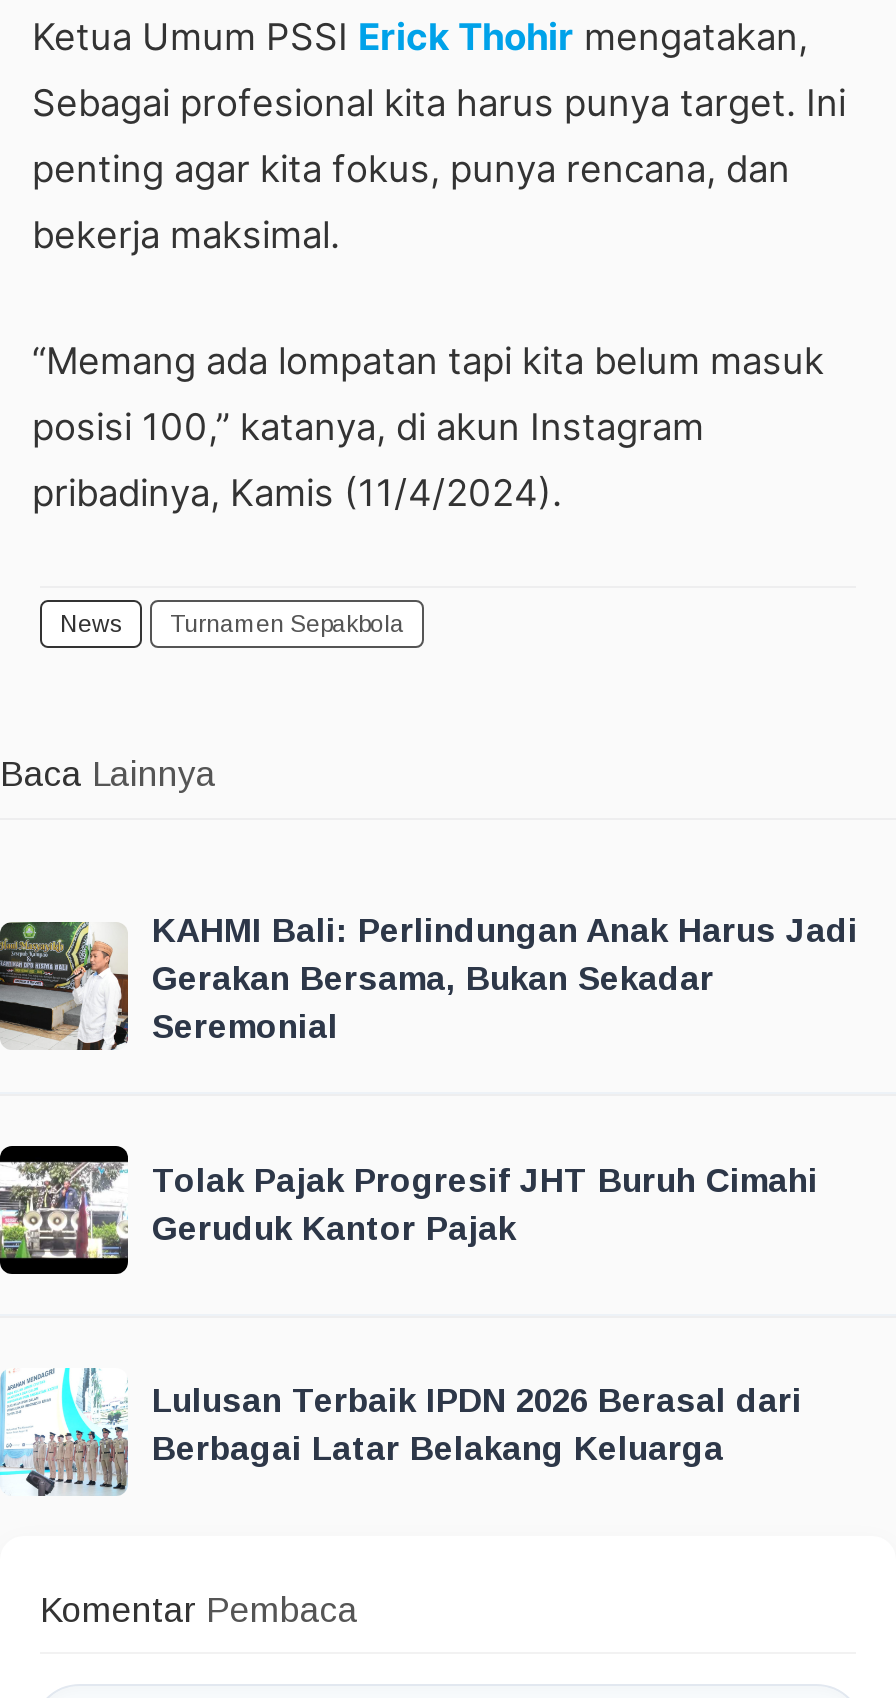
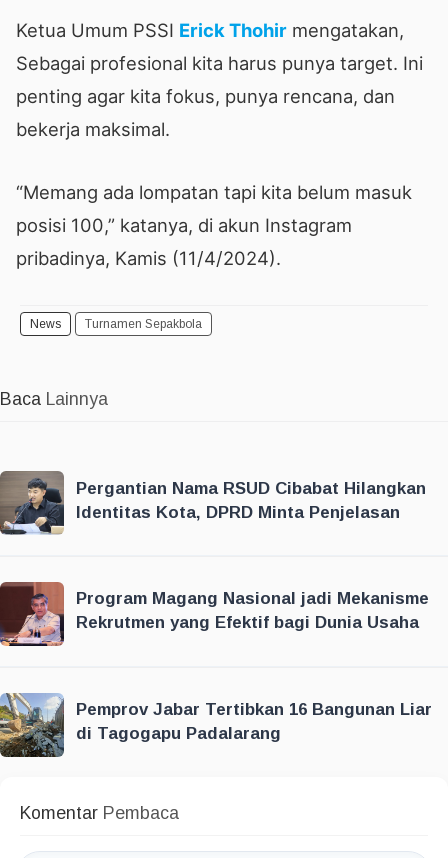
[6,912,858,1050] [image] | KAHMI Bali: Perlindungan Anak Harus Jadi | Gerakan Bersama, Bukan Sekadar | Seremonial -> [3,470,426,535] [image] | Pergantian Nama RSUD Cibabat Hilangkan | Identitas Kota, DPRD Minta Penjelasan
[6,1144,818,1276] [image] | Tolak Pajak Progresif JHT Buruh Cimahi | Geruduk Kantor Pajak -> [3,581,429,647] [image] | Program Magang Nasional jadi Mekanisme | Rekrutmen yang Efektif bagi Dunia Usaha
[6,1366,802,1498] [image] | Lulusan Terbaik IPDN 2026 Berasal dari | Berbagai Latar Belakang Keluarga -> [3,692,432,758] [image] | Pemprov Jabar Tertibkan 16 Bangunan Liar | di Tagogapu Padalarang

